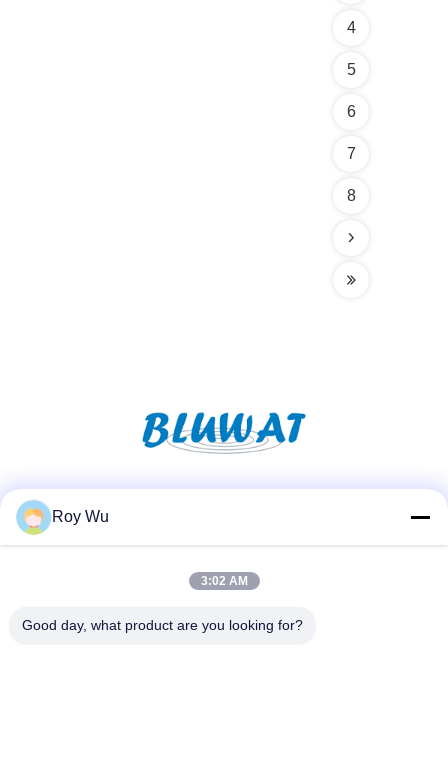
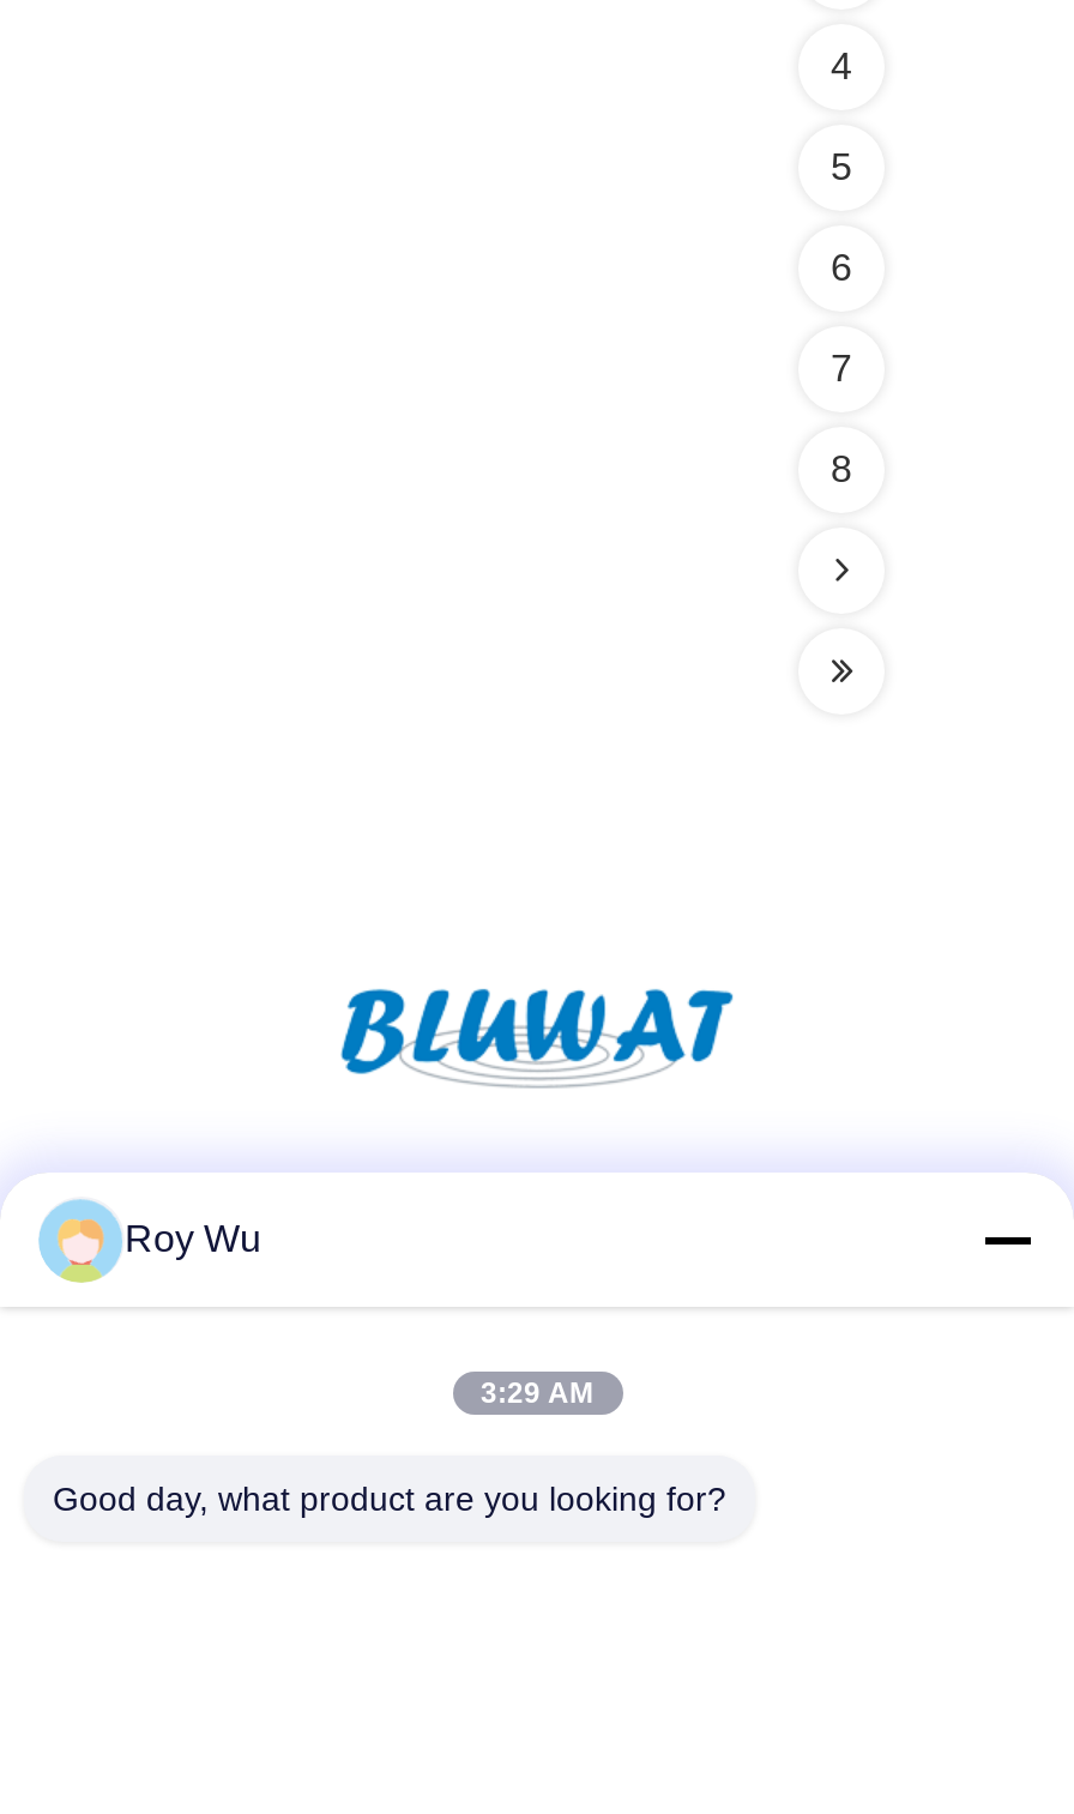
[200,574,247,588] 3:02 AM -> [481,1376,593,1410] 3:29 AM

